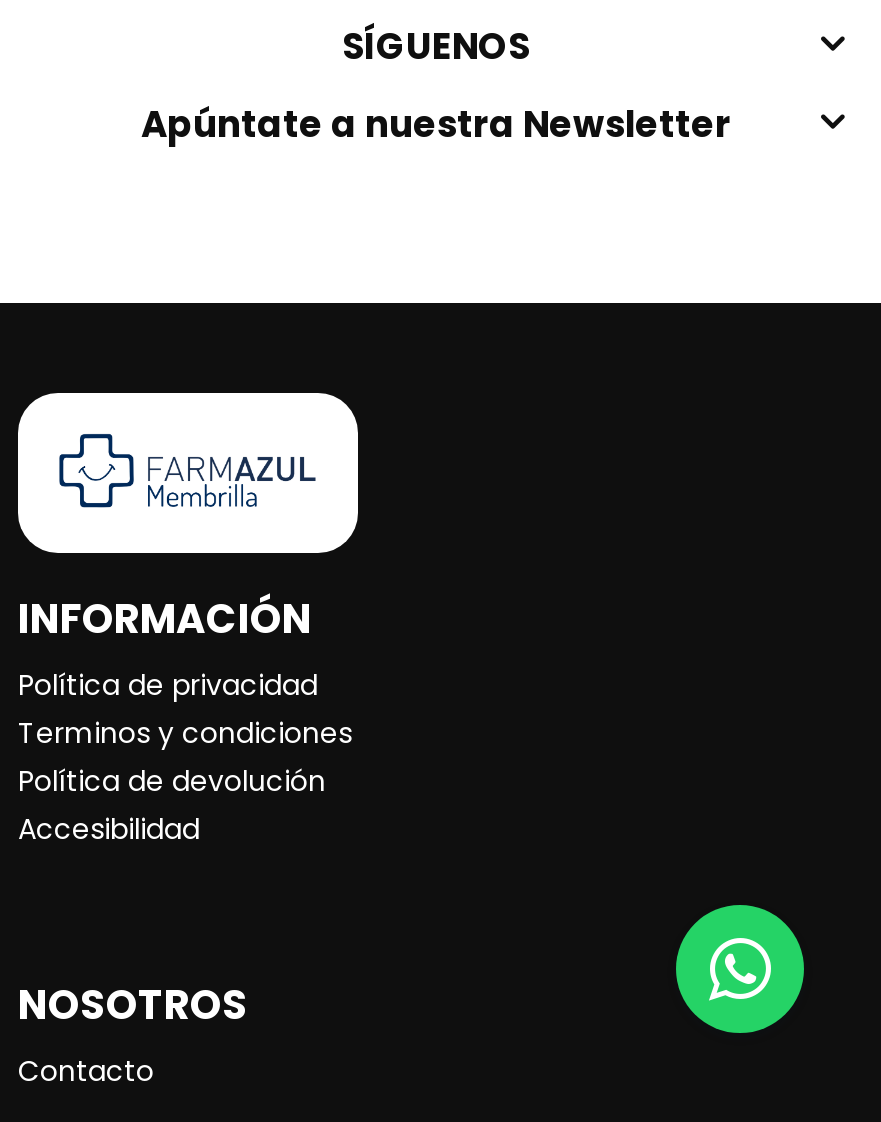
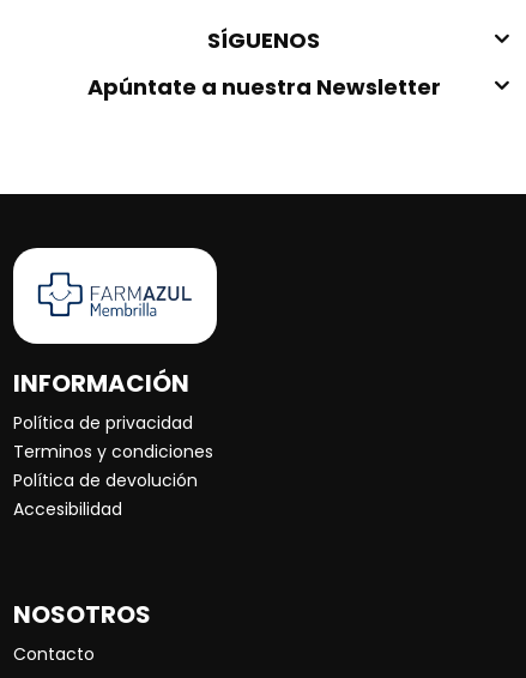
[674,903,806,1035] [image] -> none

